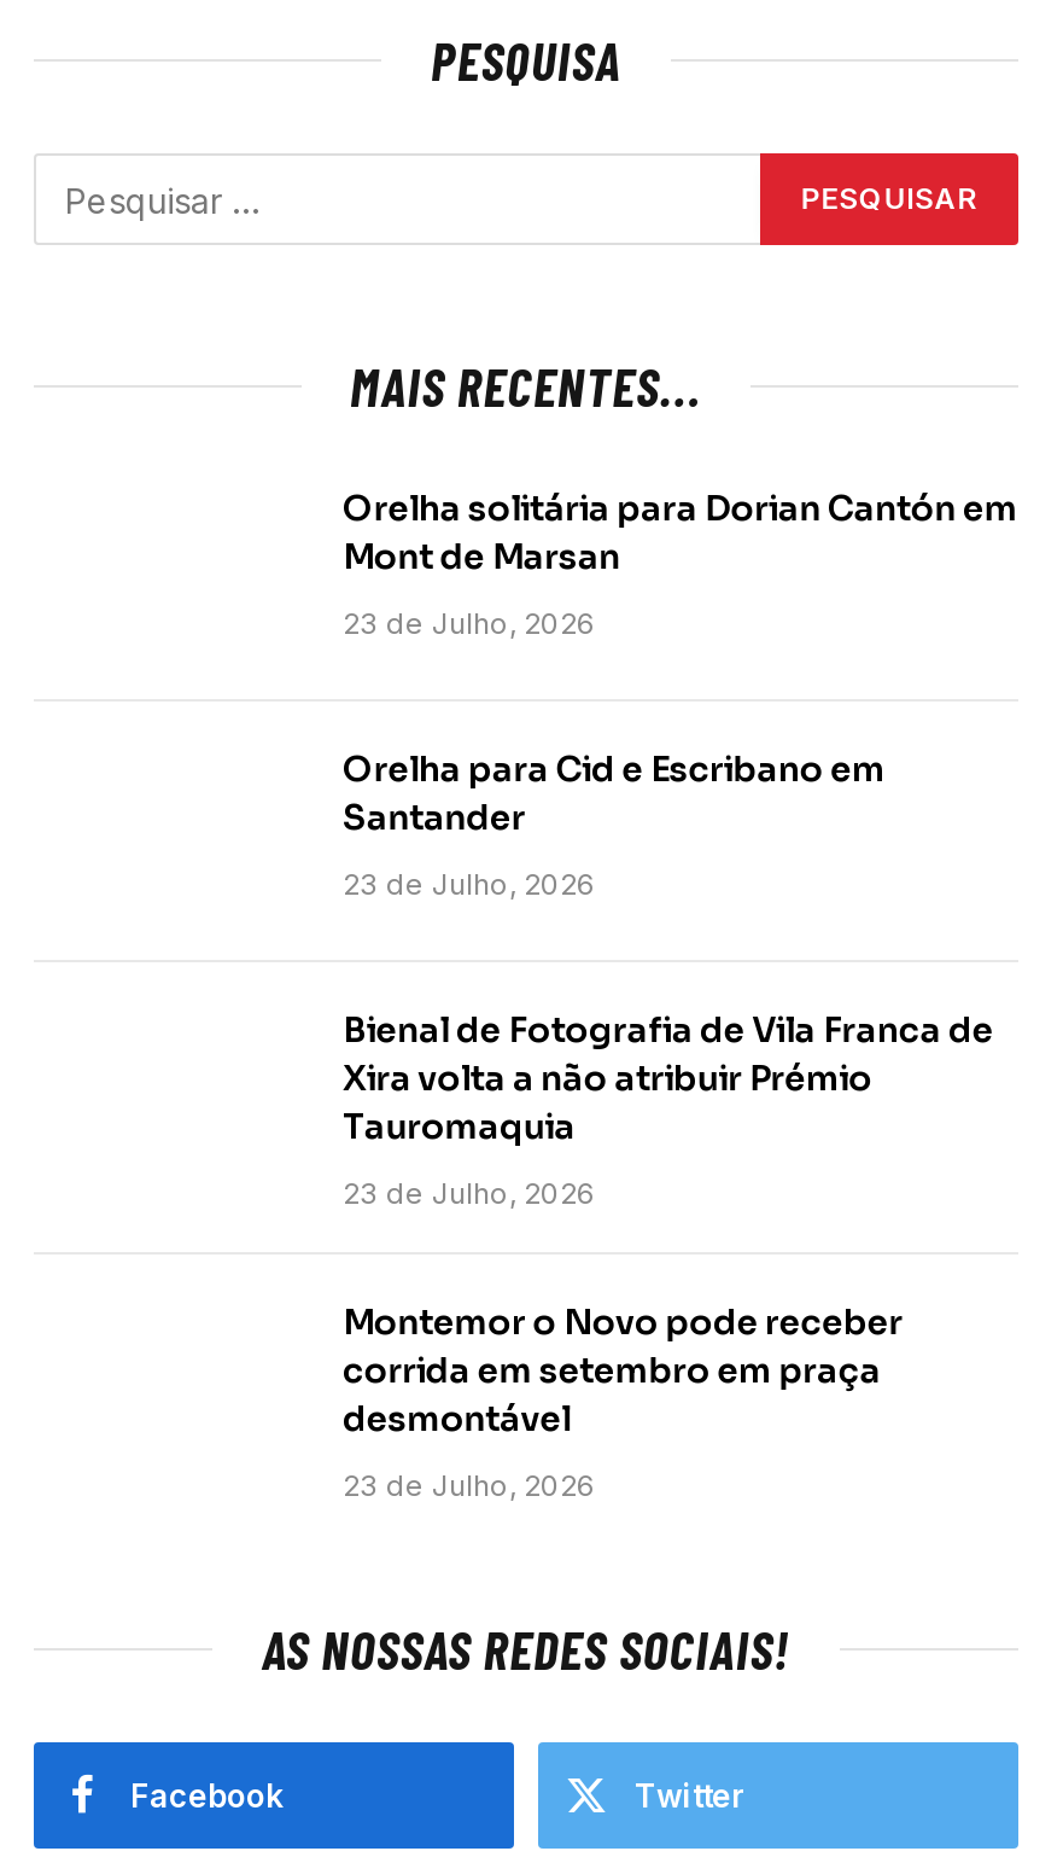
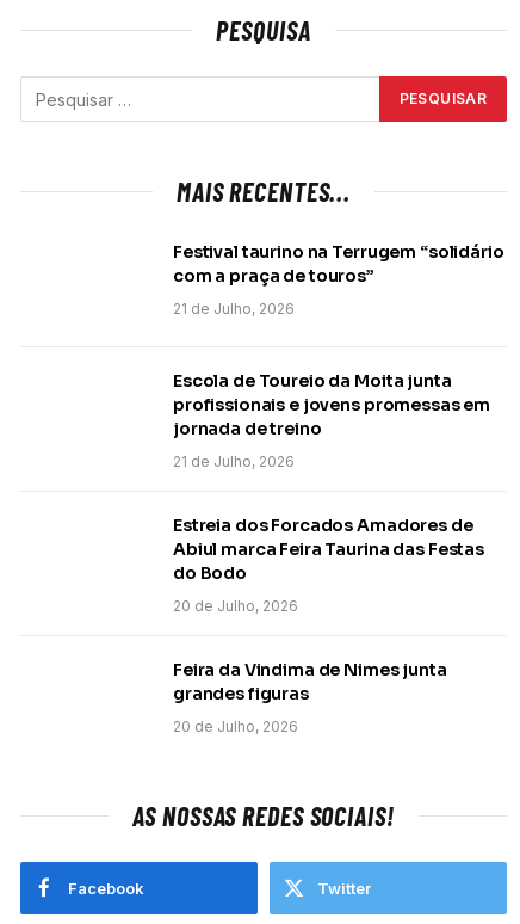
[343,486,1018,578] Orelha solitária para Dorian Cantón em | Mont de Marsan -> [173,242,504,287] Festival taurino na Terrugem “solidário | com a praça de touros”
[343,604,596,641] 23 de Julho, 2026 -> [173,300,295,318] 21 de Julho, 2026
[343,747,885,839] Orelha para Cid e Escribano em | Santander -> [173,370,490,440] Escola de Toureio da Moita junta | profissionais e jovens promessas em | jornada de treino
[343,865,596,901] 23 de Julho, 2026 -> [173,453,295,471] 21 de Julho, 2026
[343,1008,994,1148] Bienal de Fotografia de Vila Franca de | Xira volta a não atribuir Prémio | Tauromaquia -> [173,515,484,584] Estreia dos Forcados Amadores de | Abiul marca Feira Taurina das Festas | do Bodo
[343,1174,596,1211] 23 de Julho, 2026 -> [173,597,298,615] 20 de Julho, 2026
[343,1300,903,1440] Montemor o Novo pode receber | corrida em setembro em praça | desmontável -> [173,659,447,705] Feira da Vindima de Nimes junta | grandes figuras
[343,1467,596,1503] 23 de Julho, 2026 -> [173,718,298,736] 20 de Julho, 2026

